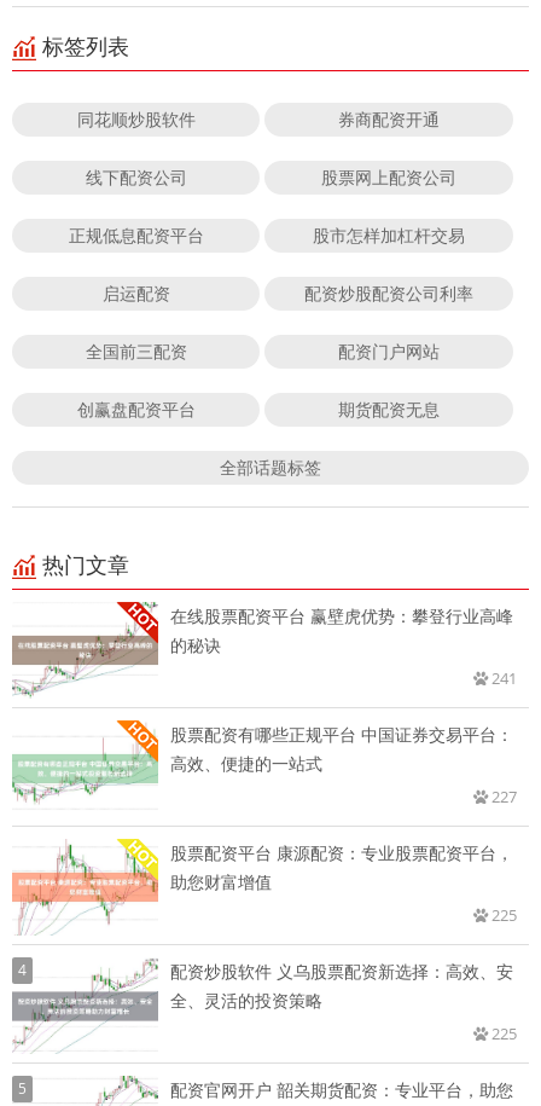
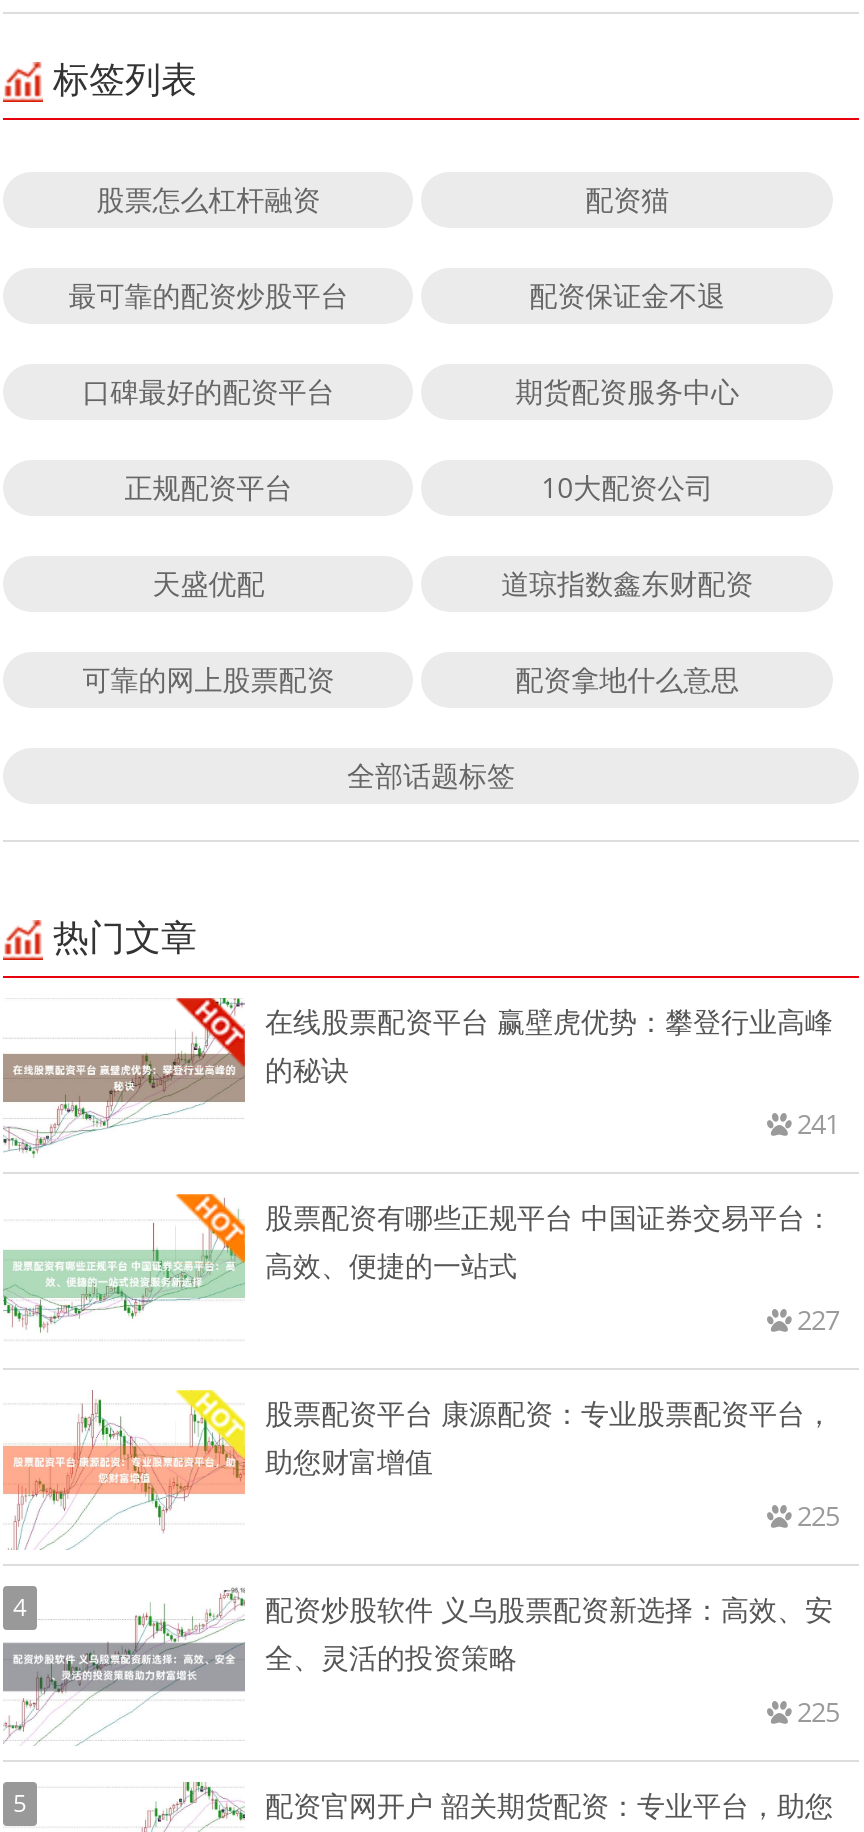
[77,108,440,131] 同花顺炒股软件 | 券商配资开通 -> [96,180,669,218] 股票怎么杠杆融资 | 配资猫
[85,166,457,189] 线下配资公司 | 股票网上配资公司 -> [68,276,725,314] 最可靠的配资炒股平台 | 配资保证金不退
[68,224,465,247] 正规低息配资平台 | 股市怎样加杠杆交易 -> [82,372,739,410] 口碑最好的配资平台 | 期货配资服务中心
[102,282,474,305] 启运配资 | 配资炒股配资公司利率 -> [124,468,713,506] 正规配资平台 | 10大配资公司
[85,340,440,363] 全国前三配资 | 配资门户网站 -> [152,564,753,602] 天盛优配 | 道琼指数鑫东财配资
[77,398,440,421] 创赢盘配资平台 | 期货配资无息 -> [82,660,739,698] 可靠的网上股票配资 | 配资拿地什么意思

